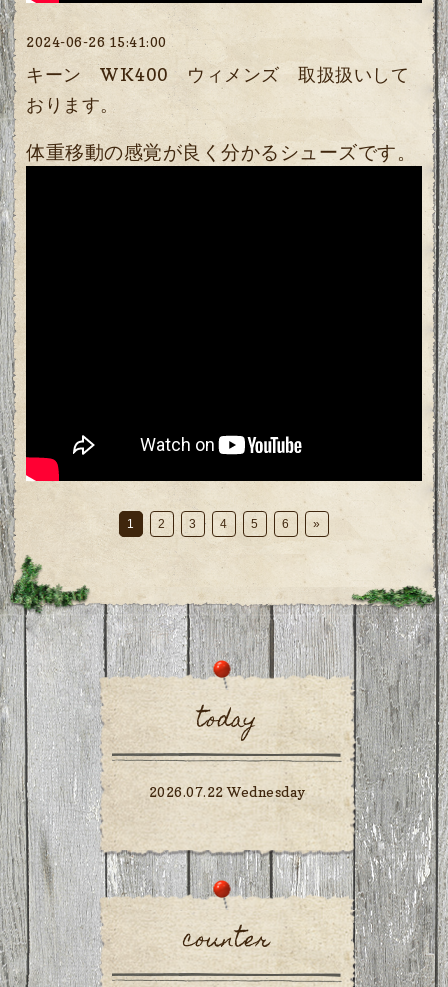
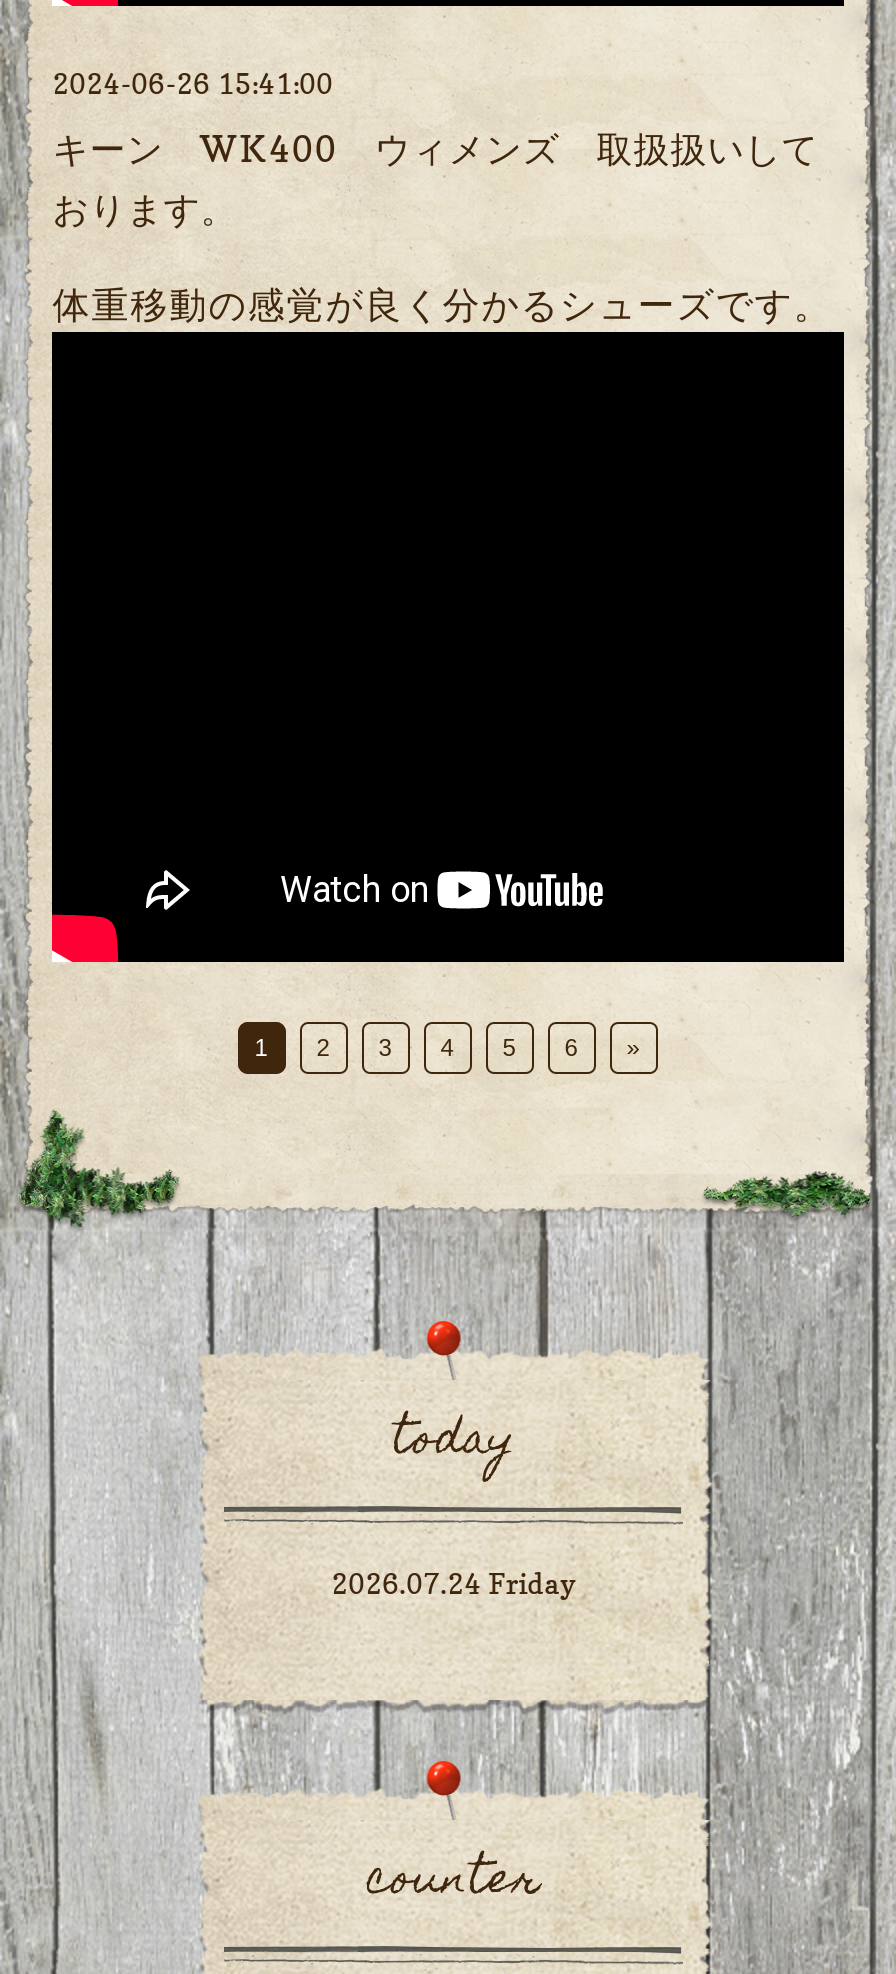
[148,783,305,800] 2026.07.22 Wednesday -> [332,1566,576,1600] 2026.07.24 Friday

